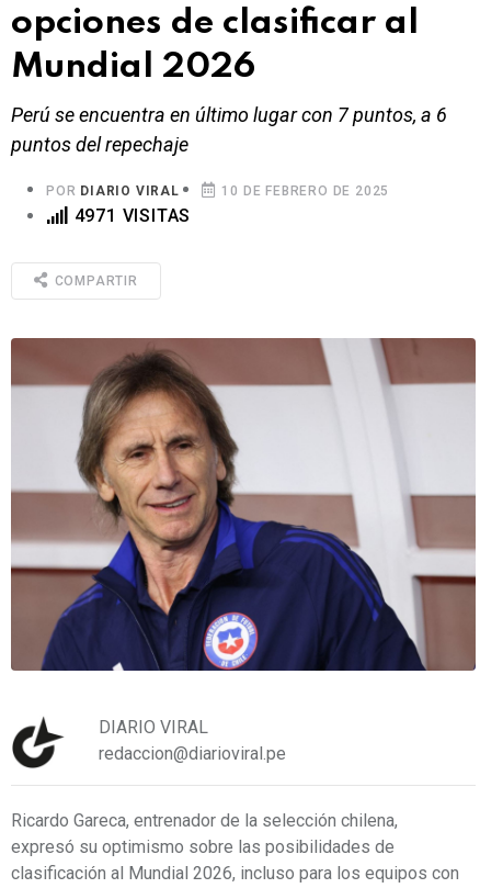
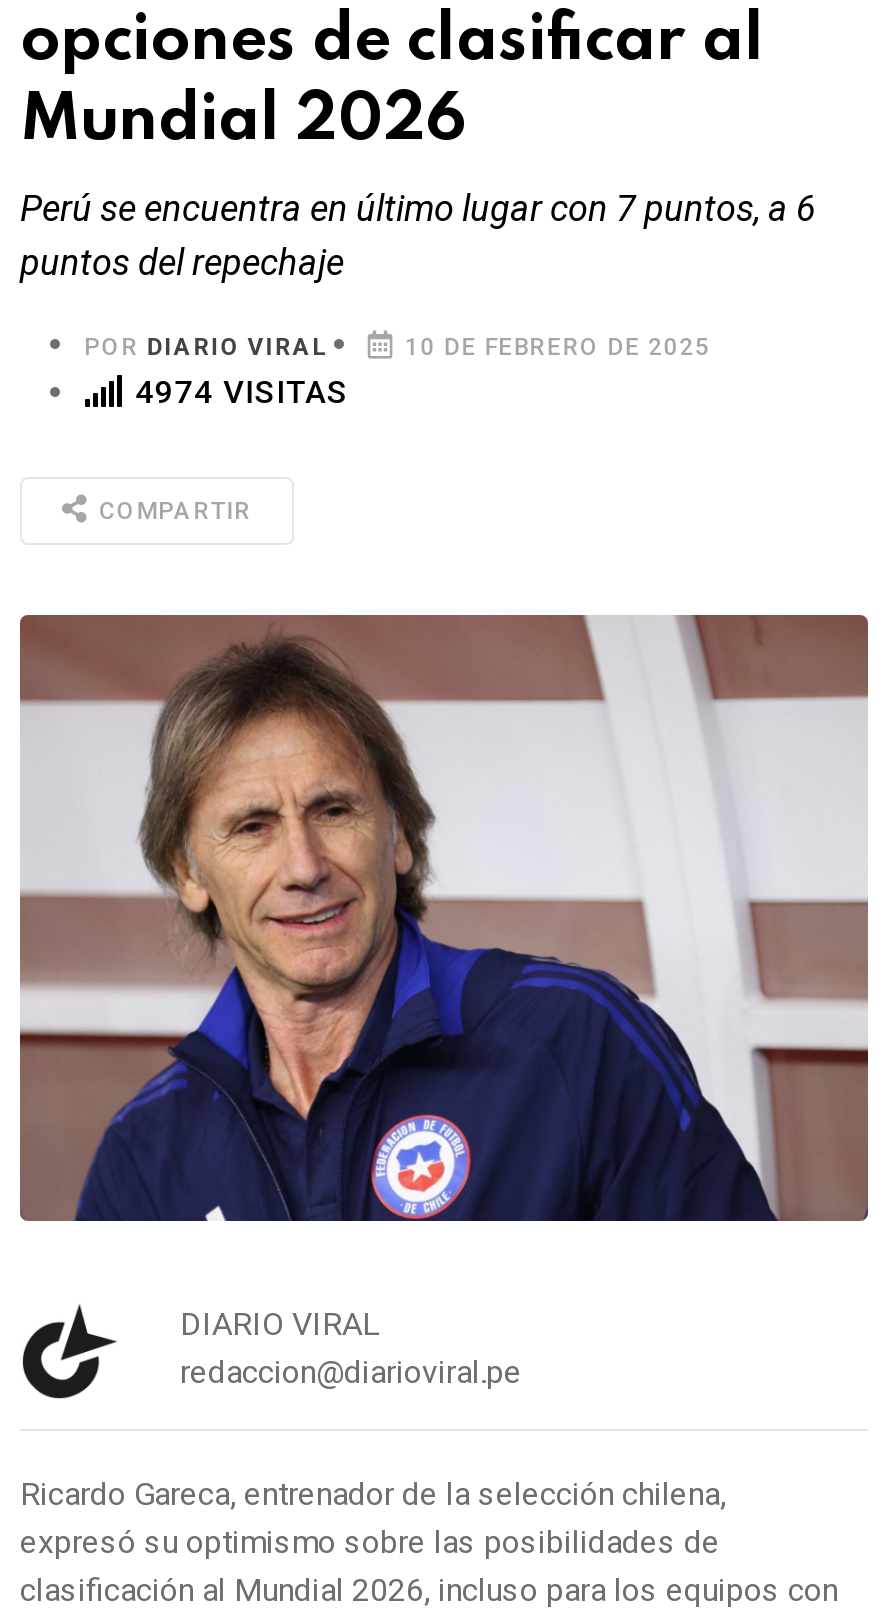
[69,205,191,226] 4971 VISITAS -> [126,373,348,411] 4974 VISITAS

